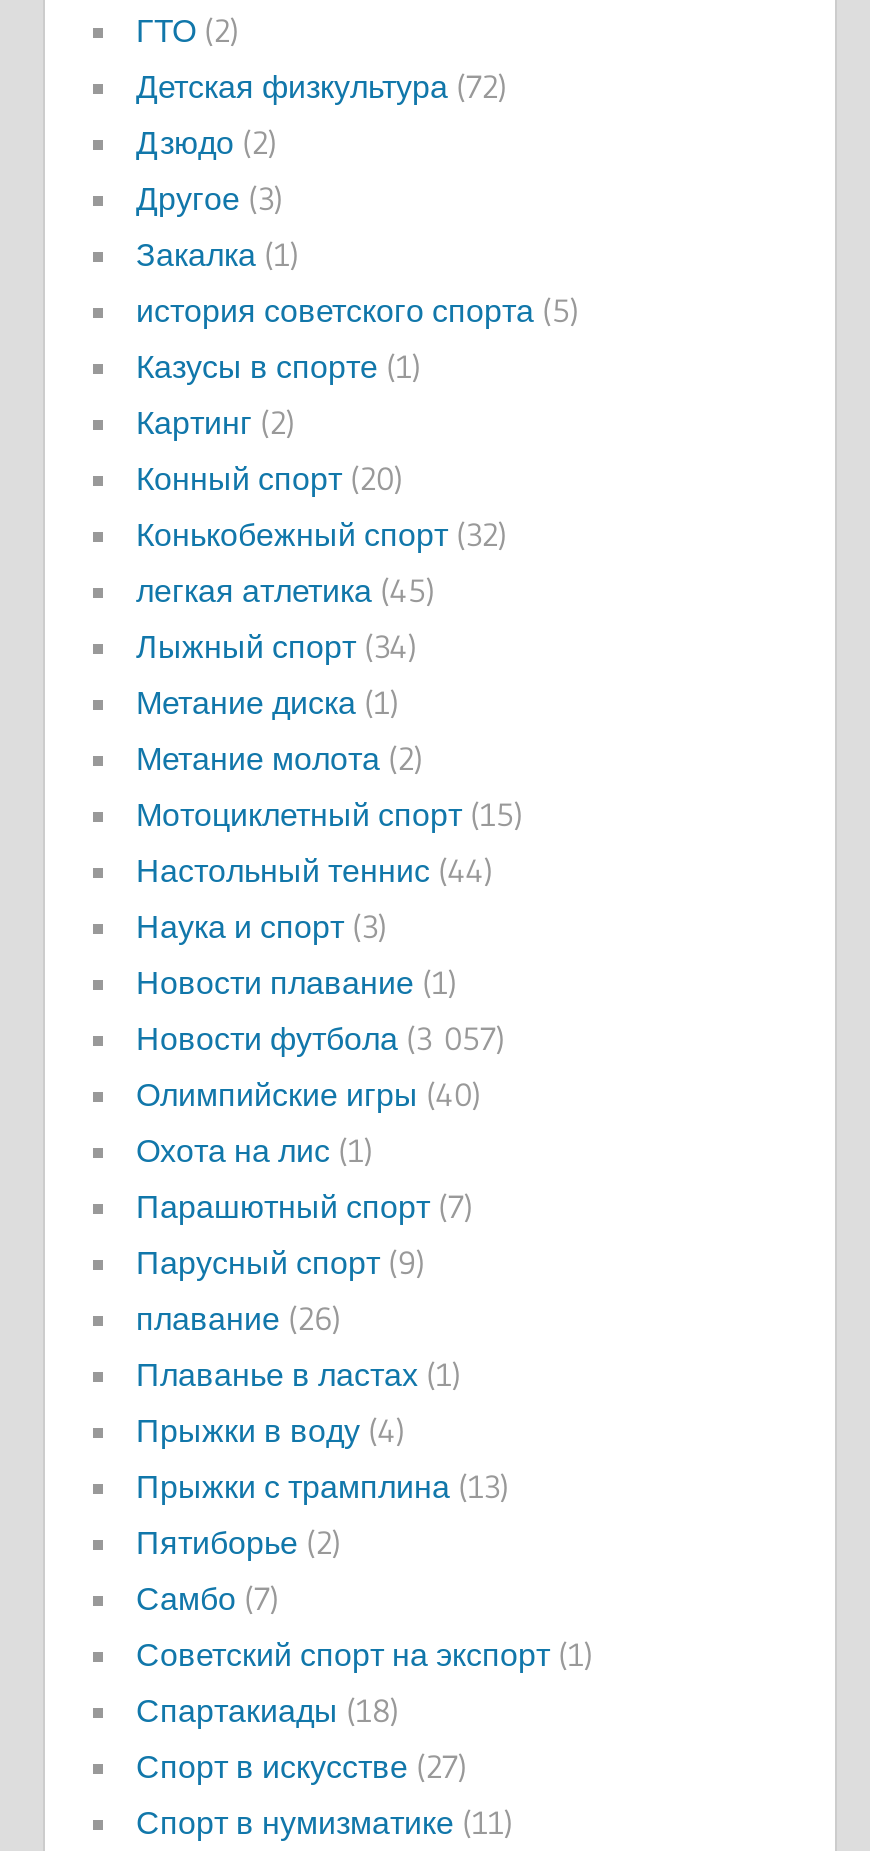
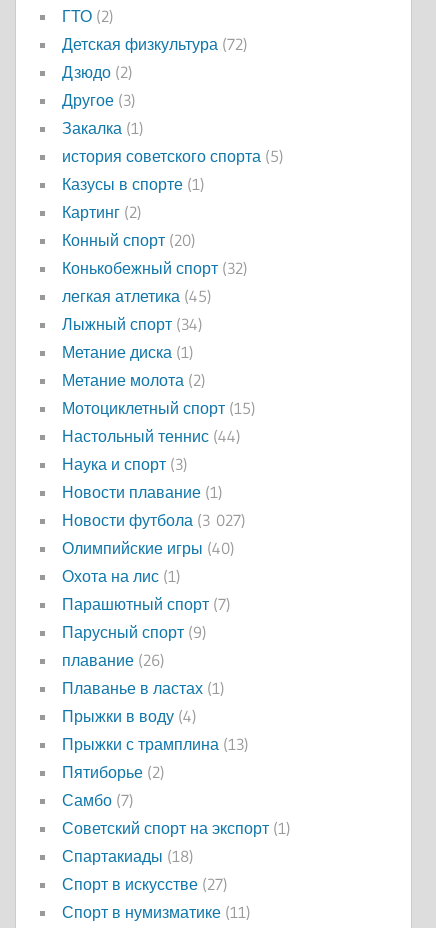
[136,1019,506,1059] Новости футбола (3 057) -> [61,510,245,530] Новости футбола (3 027)

